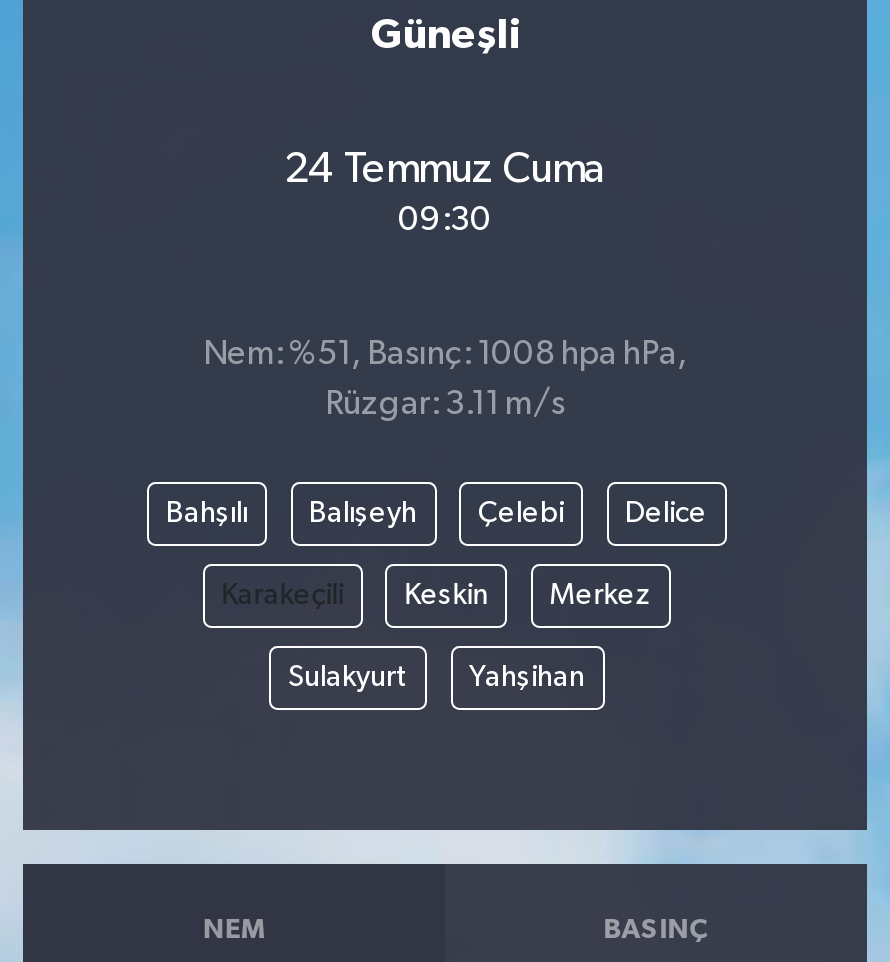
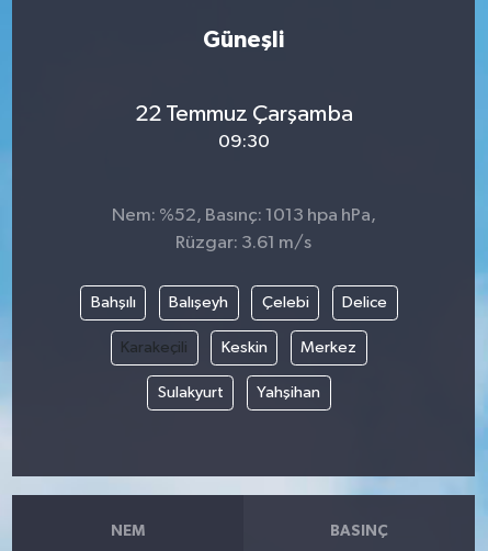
[284,148,606,192] 24 Temmuz Cuma -> [134,102,353,126] 22 Temmuz Çarşamba
[203,339,687,373] Nem: %51, Basınç: 1008 hpa hPa, -> [111,207,376,225] Nem: %52, Basınç: 1013 hpa hPa,
[325,389,565,423] Rüzgar: 3.11 m/s -> [175,234,311,253] Rüzgar: 3.61 m/s

